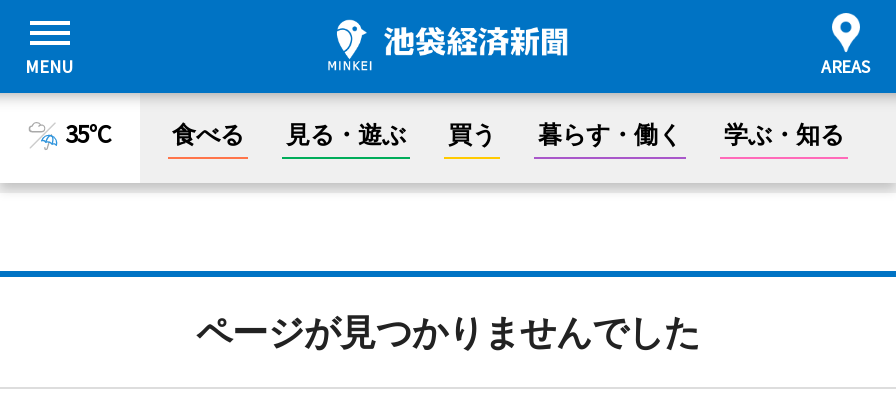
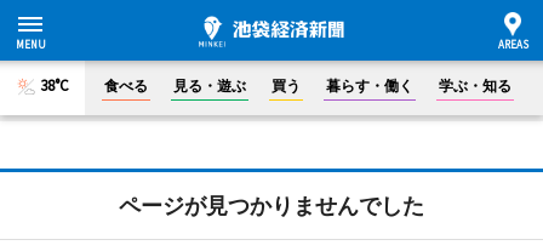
[65,118,844,152] 35°C 食べる 見る・遊ぶ 買う 暮らす・働く 学ぶ・知る -> [39,76,511,96] 38°C 食べる 見る・遊ぶ 買う 暮らす・働く 学ぶ・知る

